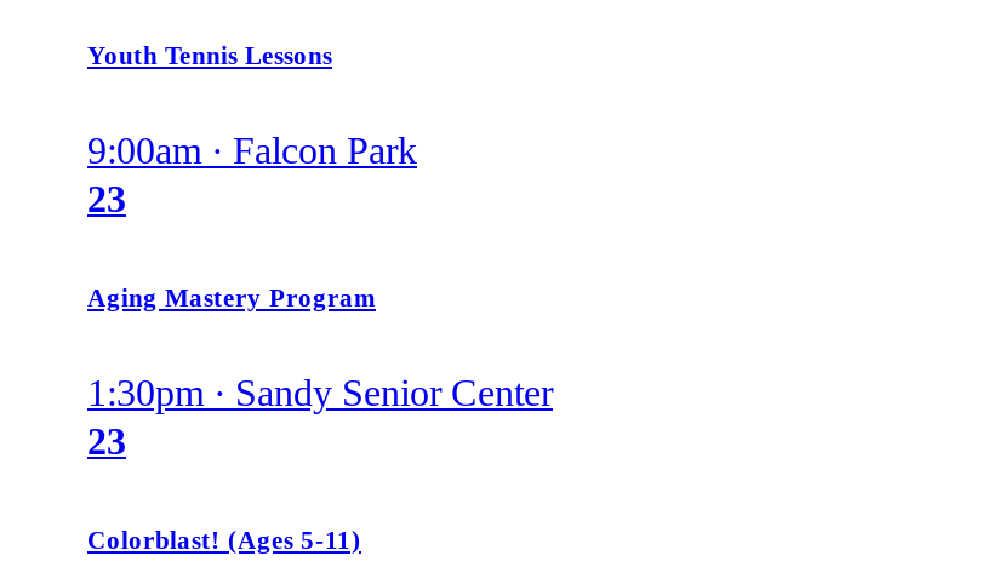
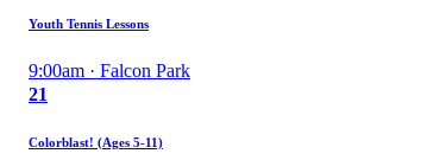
[87,178,553,461] 23 | Aging Mastery Program | 1:30pm · Sandy Senior Center | 23 -> [29,84,48,104] 21

